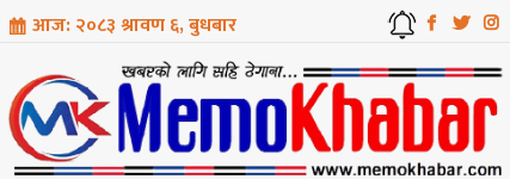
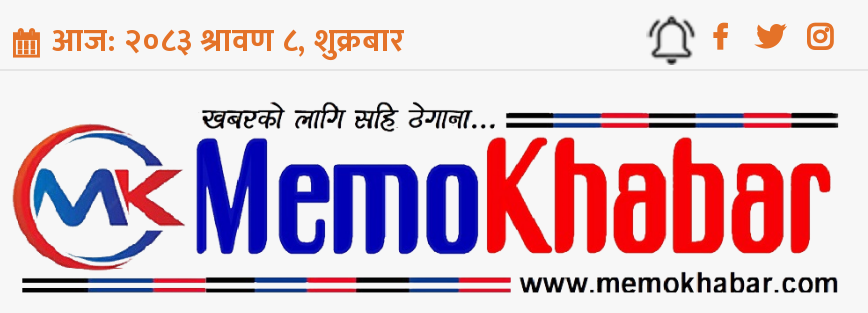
[32,10,236,42] आज: २०८३ श्रावण ६, बुधबार -> [52,15,404,69] आज: २०८३ श्रावण ८, शुक्रबार

